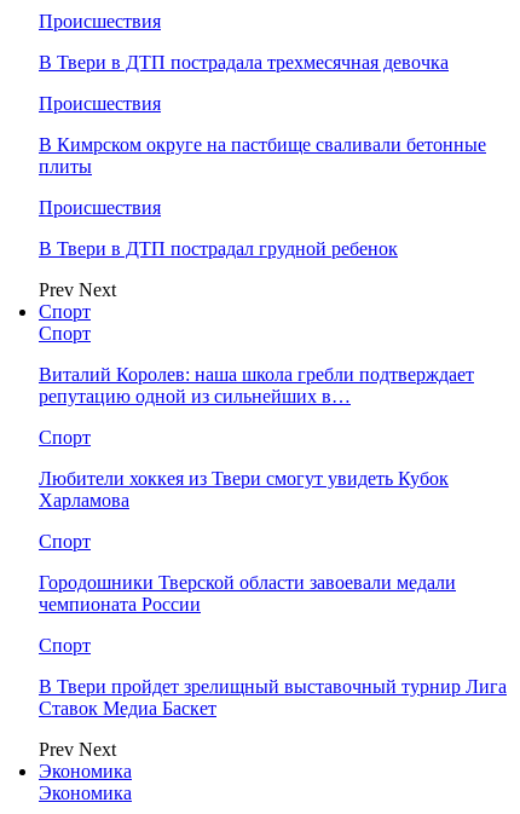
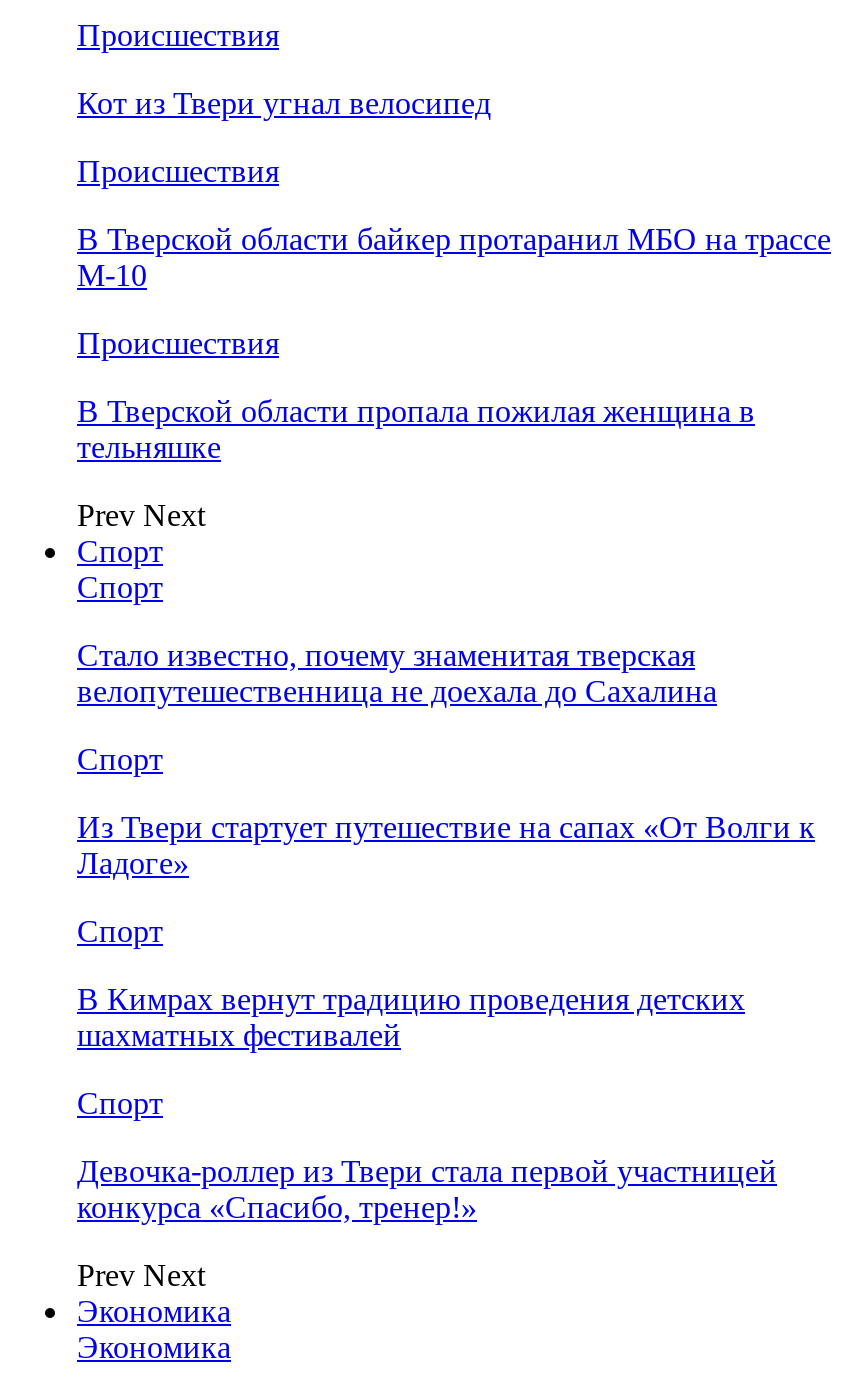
[39,52,449,73] В Твери в ДТП пострадала трехмесячная девочка -> [77,86,491,120] Кот из Твери угнал велосипед
[39,134,486,177] В Кимрском округе на пастбище сваливали бетонные | плиты -> [77,222,831,292] В Тверской области байкер протаранил МБО на трассе | М-10
[39,238,398,259] В Твери в ДТП пострадал грудной ребенок -> [77,394,755,464] В Тверской области пропала пожилая женщина в | тельняшке
[39,364,474,406] Виталий Королев: наша школа гребли подтверждает | репутацию одной из сильнейших в… -> [77,638,717,708] Стало известно, почему знаменитая тверская | велопутешественница не доехала до Сахалина
[39,468,449,510] Любители хоккея из Твери смогут увидеть Кубок | Харламова -> [77,810,815,880] Из Твери стартует путешествие на сапах «От Волги к | Ладоге»
[39,572,456,614] Городошники Тверской области завоевали медали | чемпионата России -> [77,982,745,1052] В Кимрах вернут традицию проведения детских | шахматных фестивалей
[39,676,507,718] В Твери пройдет зрелищный выставочный турнир Лига | Ставок Медиа Баскет -> [77,1154,777,1224] Девочка-роллер из Твери стала первой участницей | конкурса «Спасибо, тренер!»

